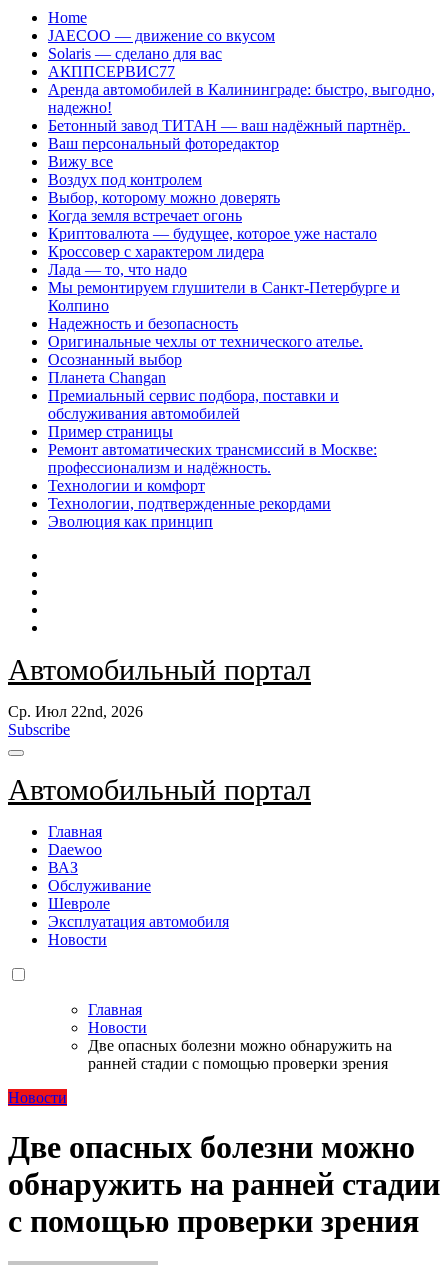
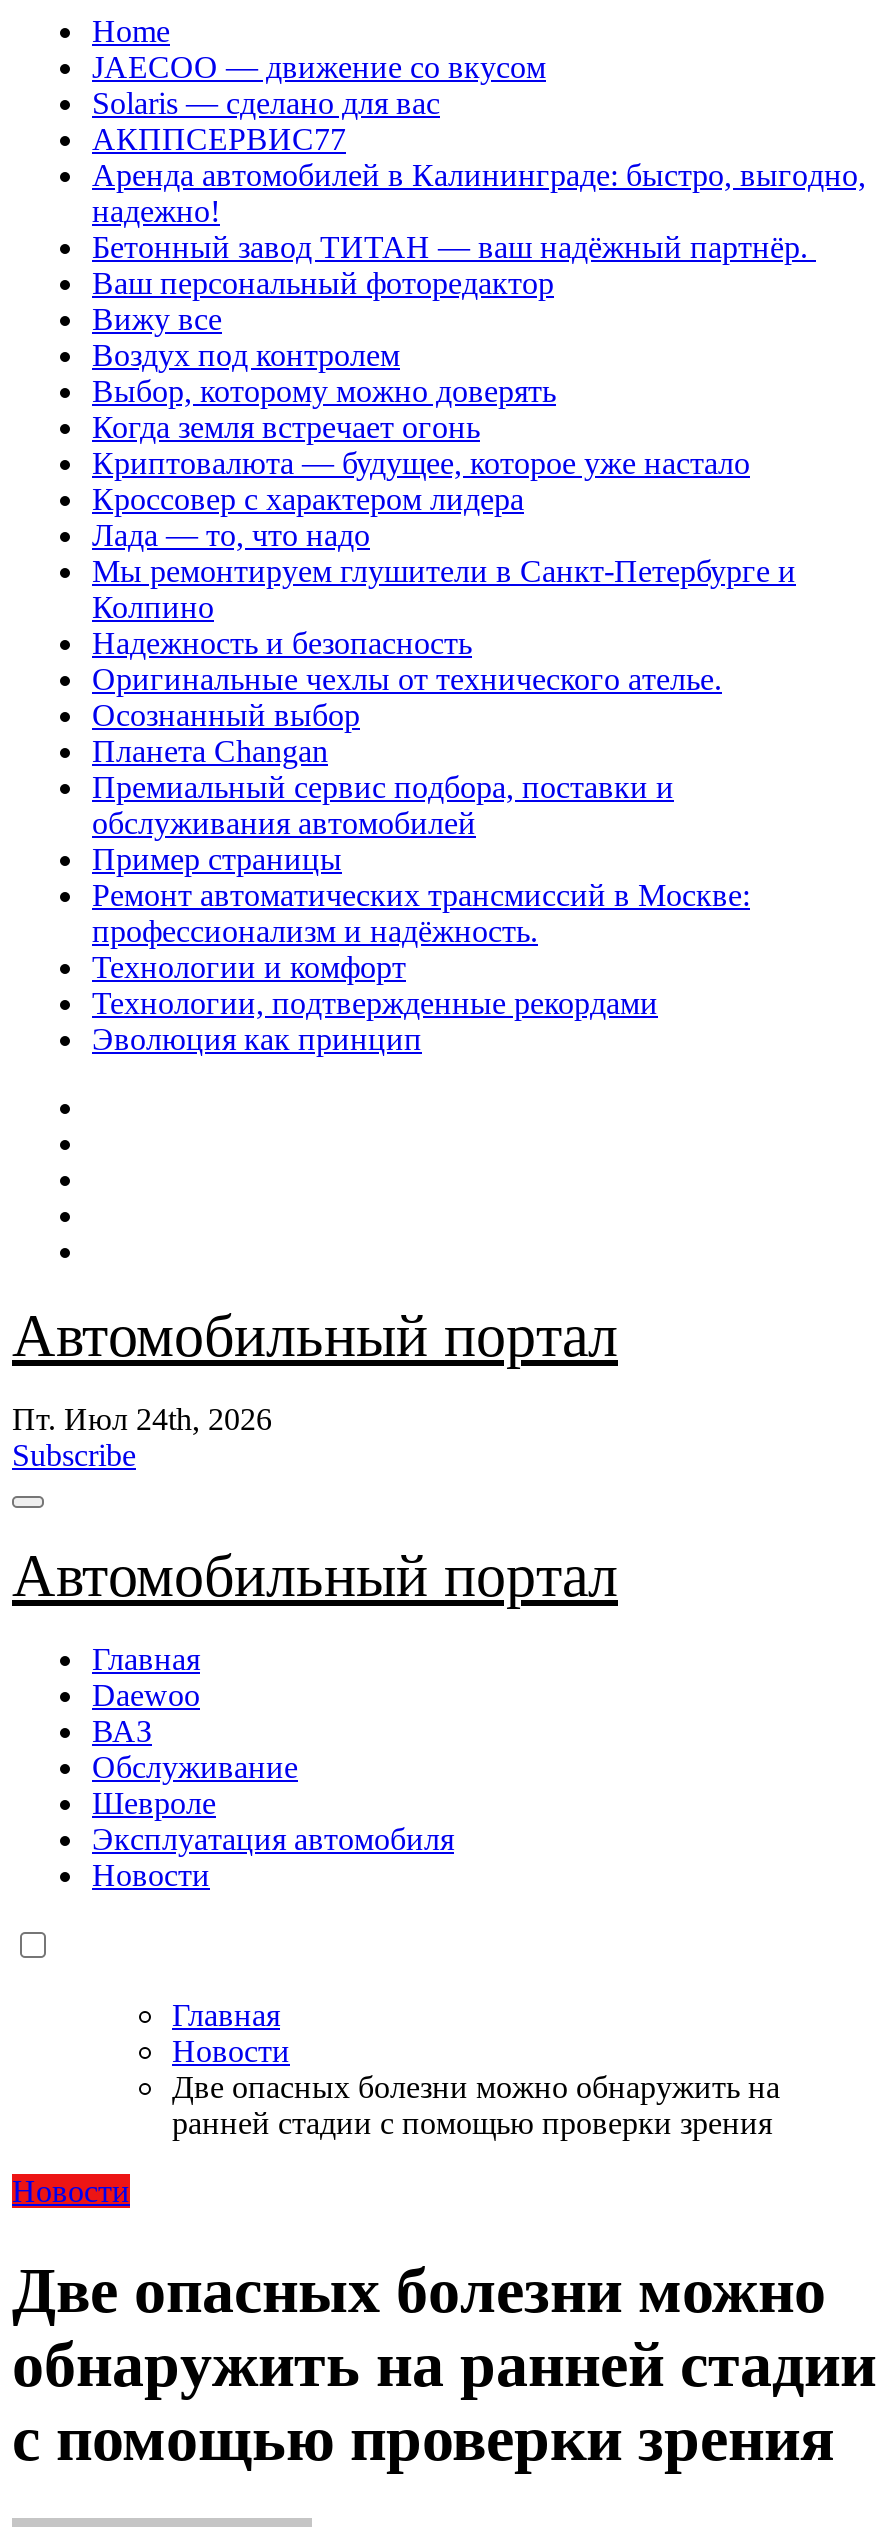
[8,703,143,720] Ср. Июл 22nd, 2026 -> [12,1402,272,1436] Пт. Июл 24th, 2026

